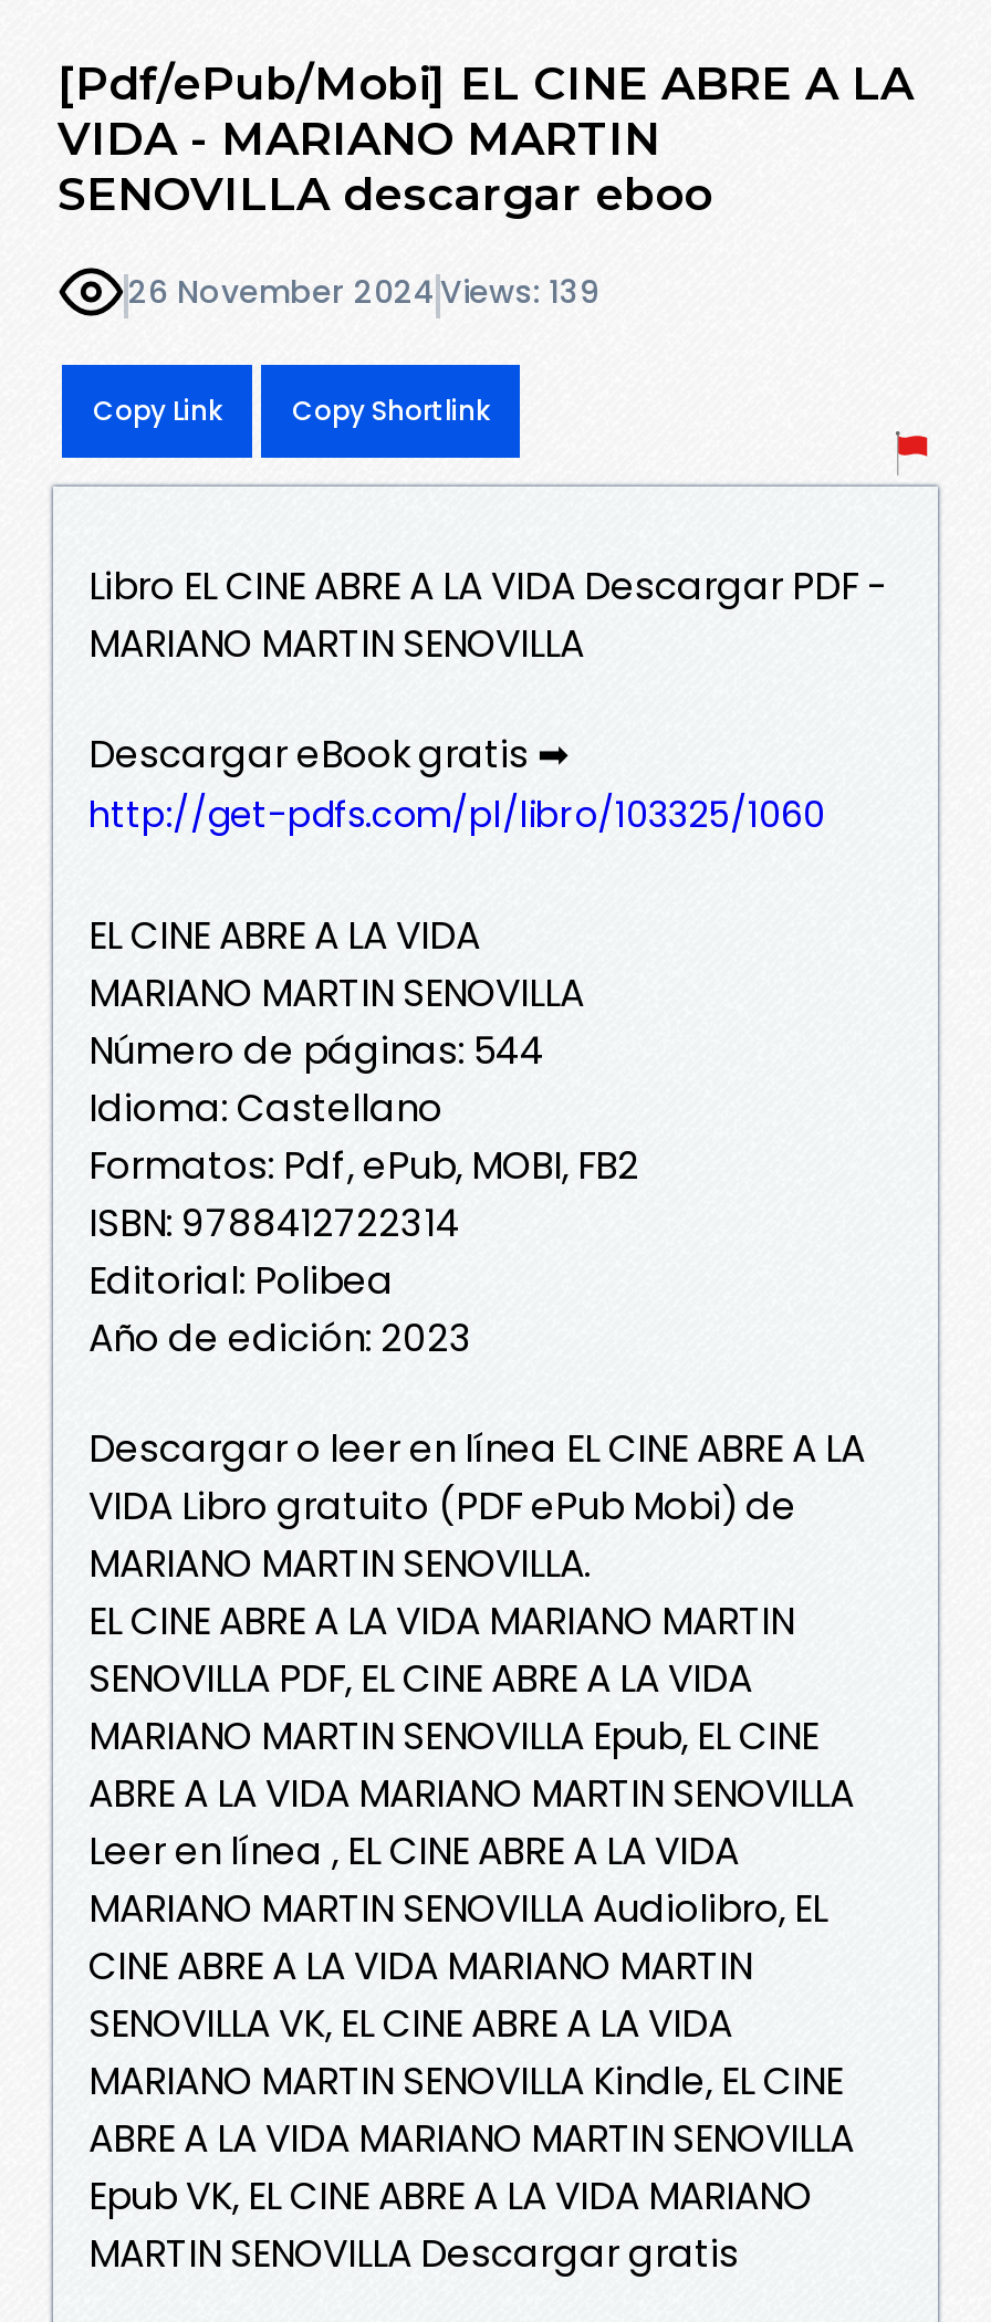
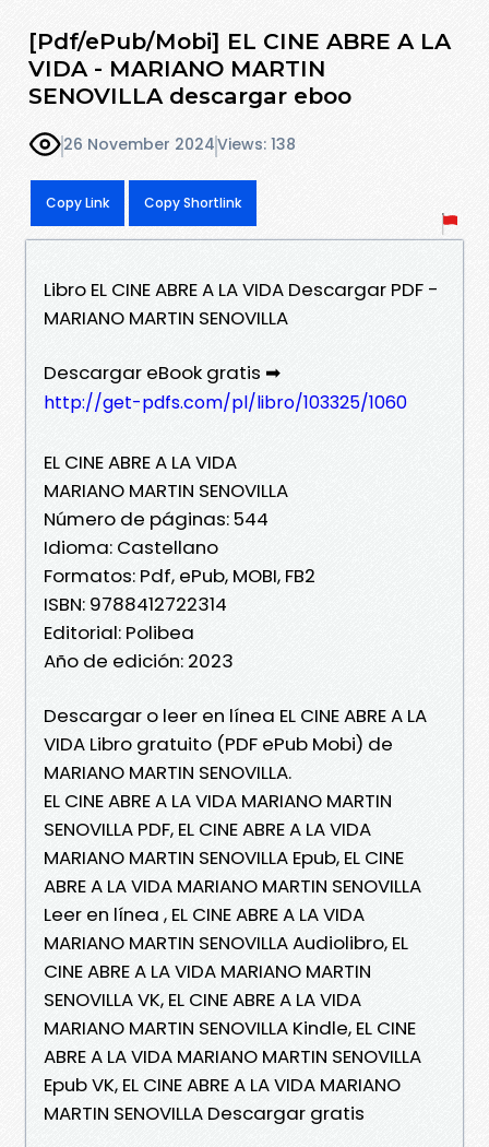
[128,271,599,315] 26 November 2024 Views: 139 -> [63,134,296,156] 26 November 2024 Views: 138

